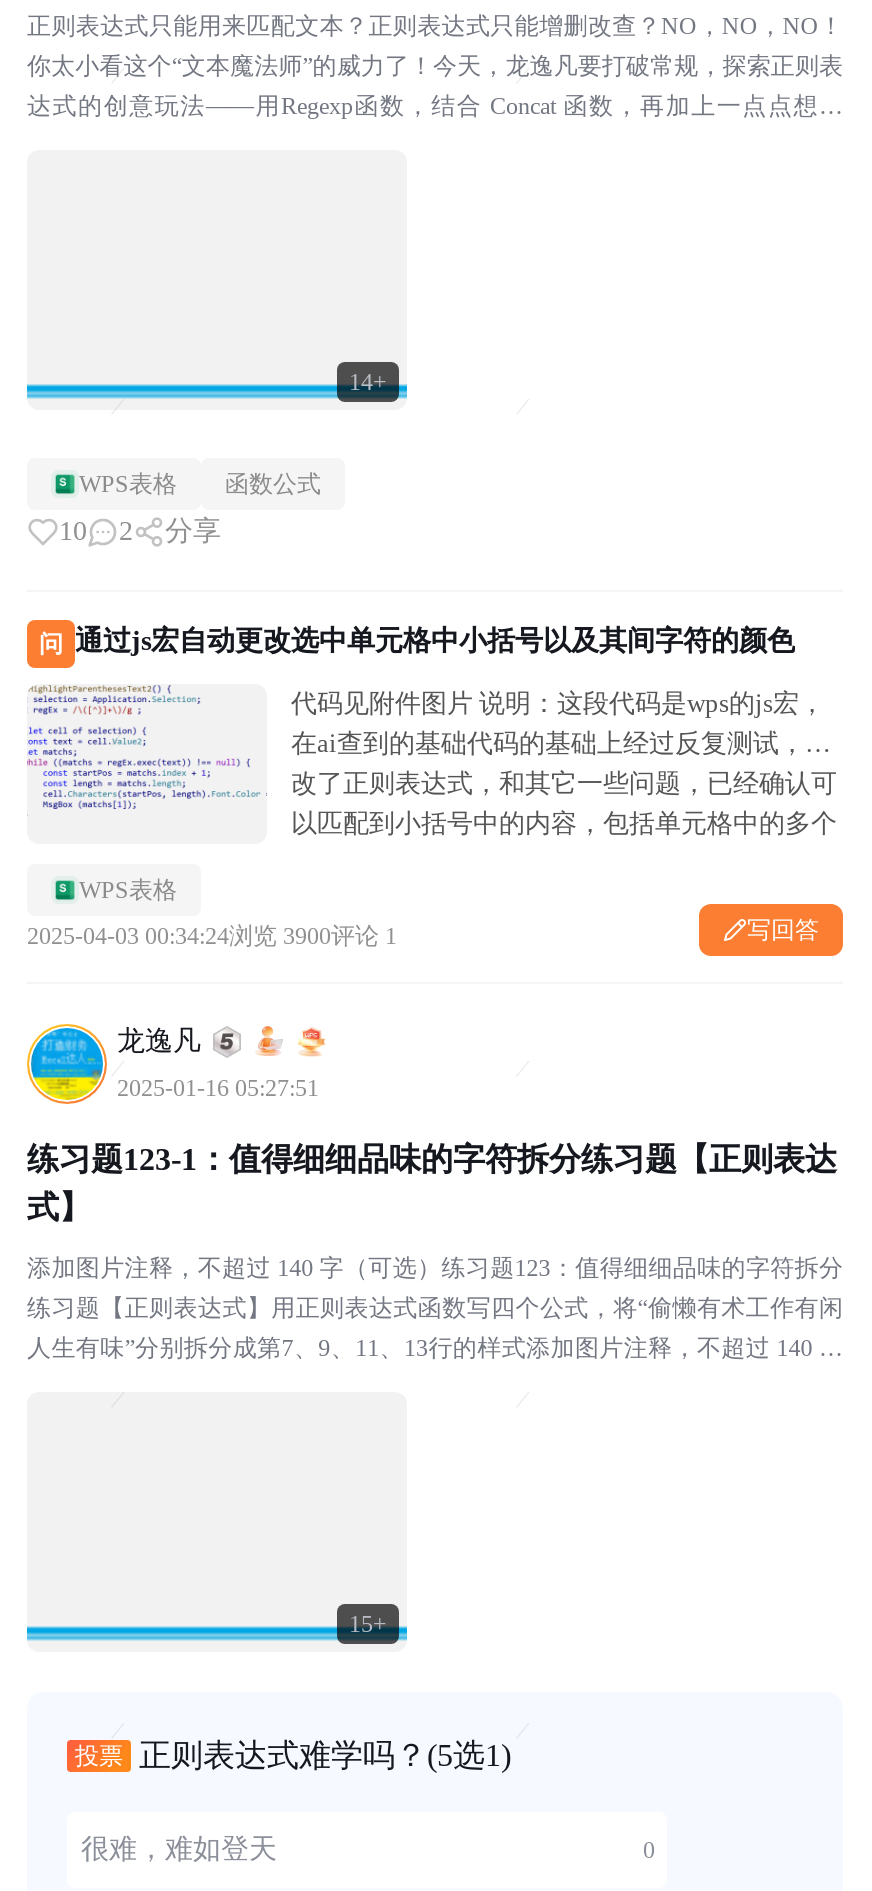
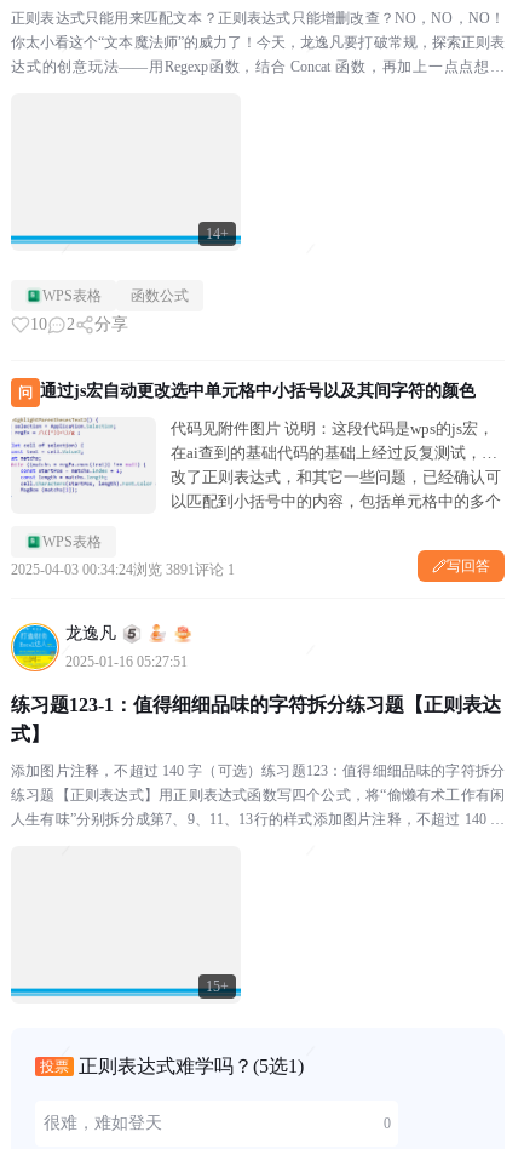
[27,922,397,950] 2025-04-03 00:34:24浏览 3900评论 1 -> [11,561,235,578] 2025-04-03 00:34:24浏览 3891评论 1

